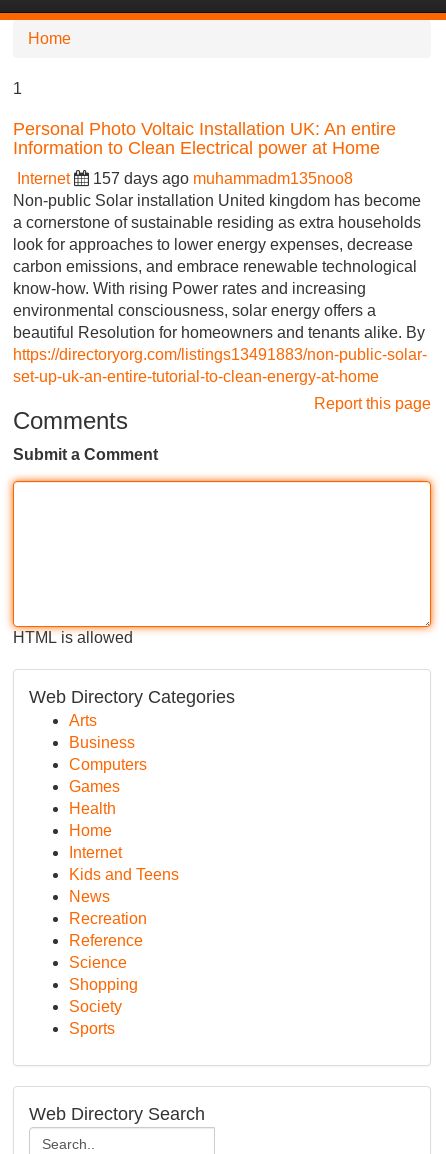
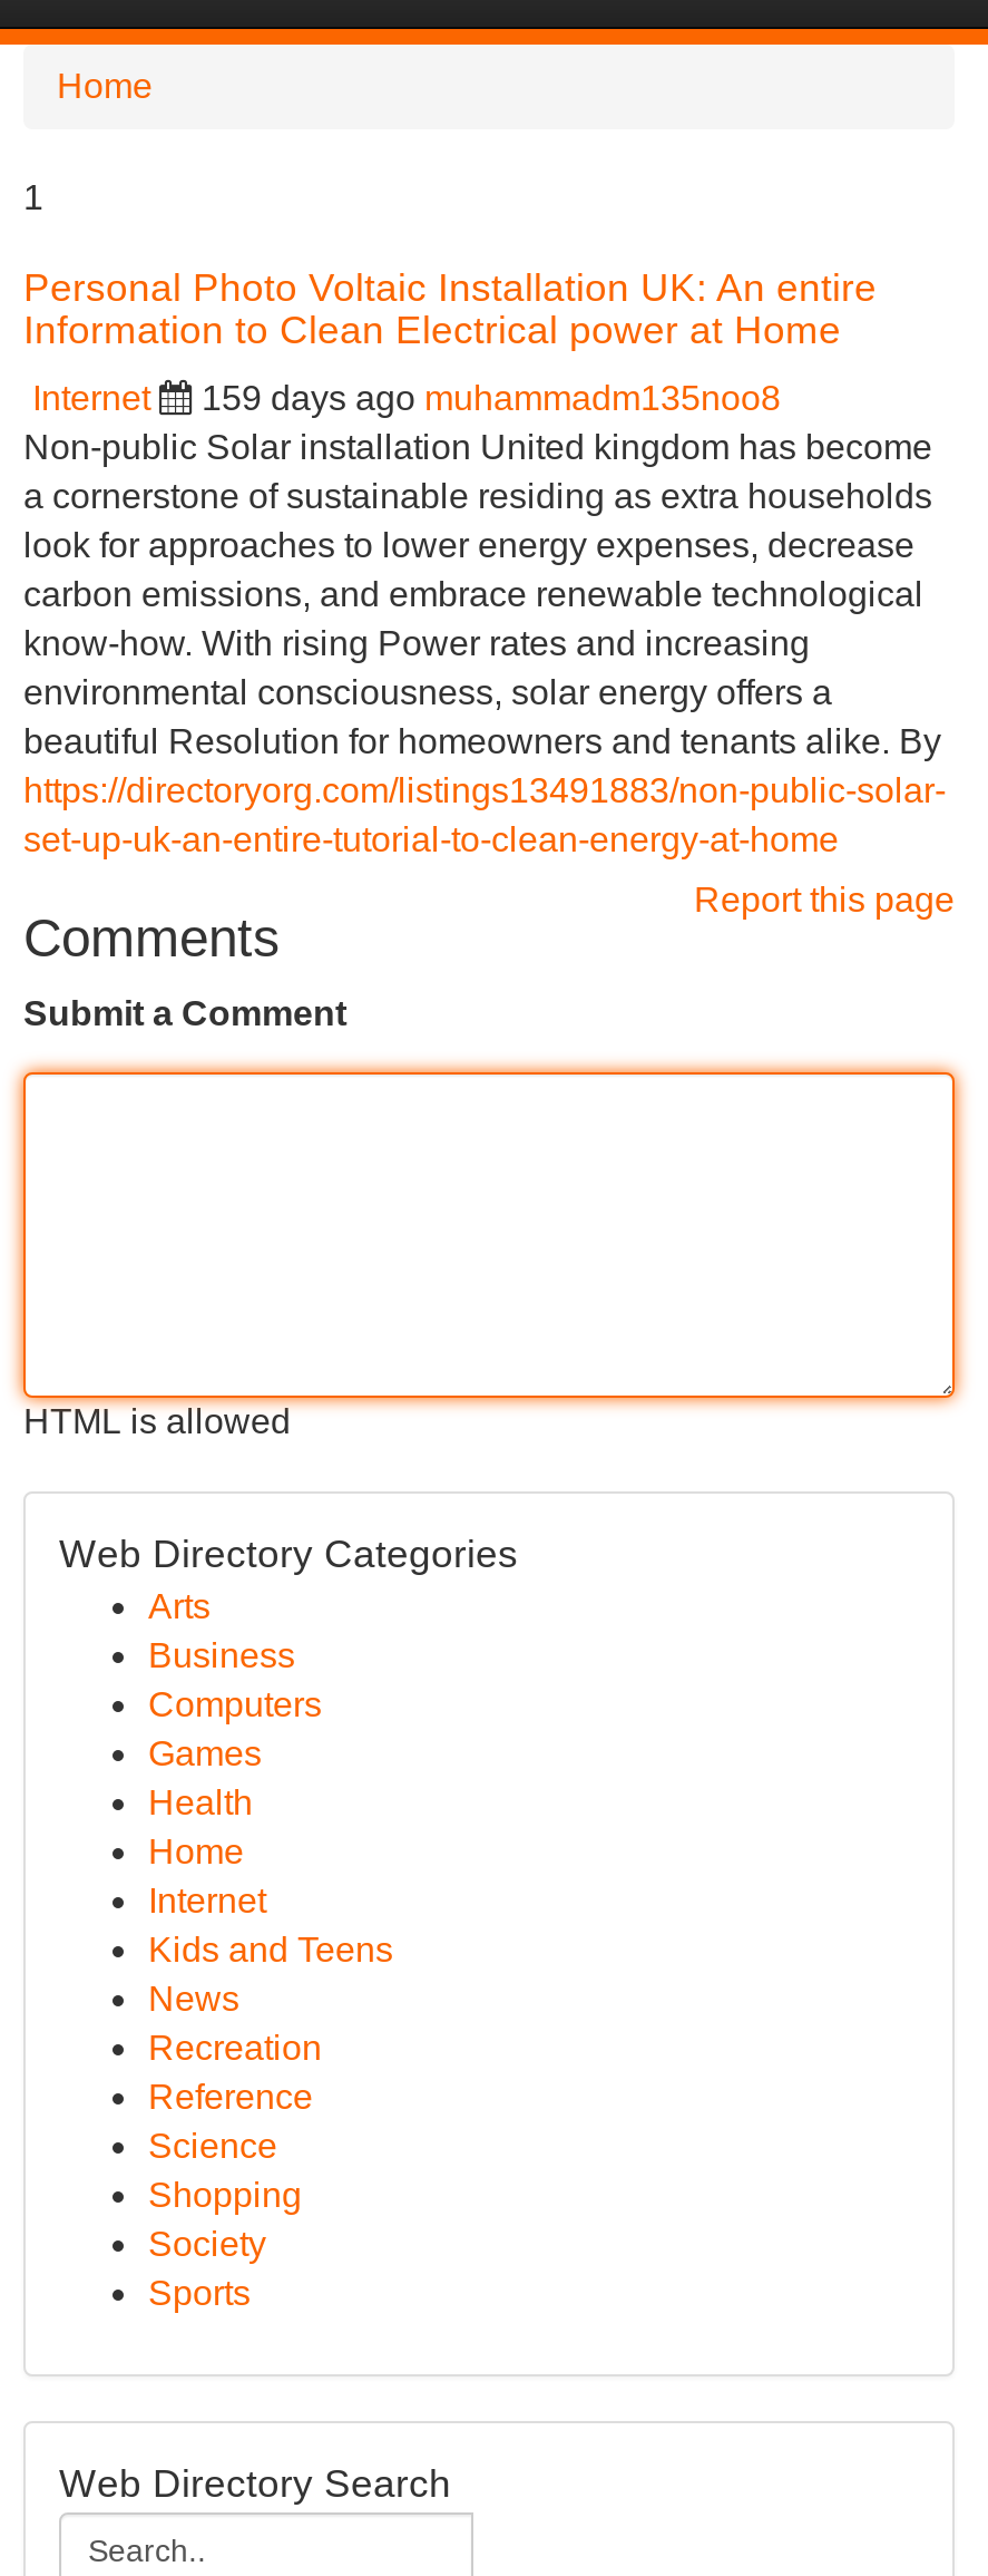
[93,170,353,187] 157 days ago muhammadm135noo8 -> [202,379,781,417] 159 days ago muhammadm135noo8

